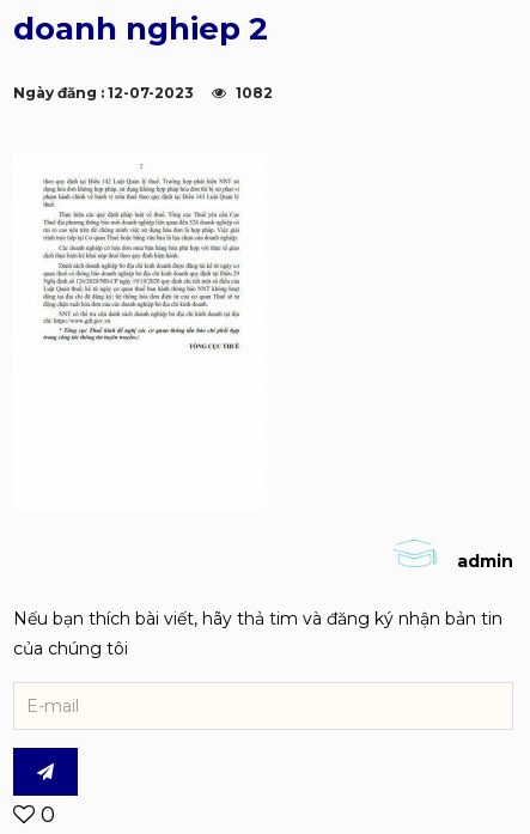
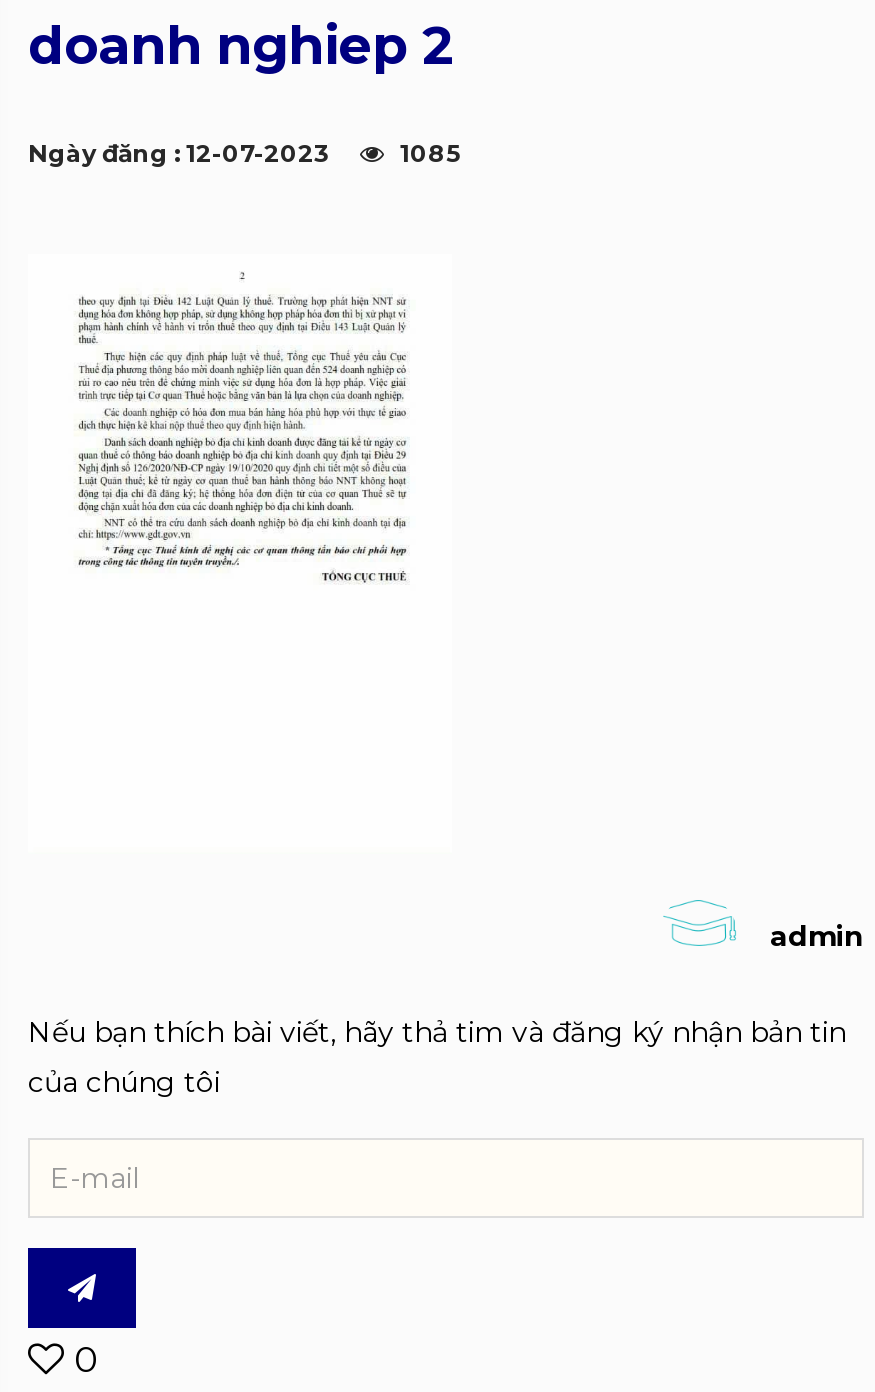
[13,84,273,102] Ngày đăng : 12-07-2023 1082 -> [28,138,460,168] Ngày đăng : 12-07-2023 1085

